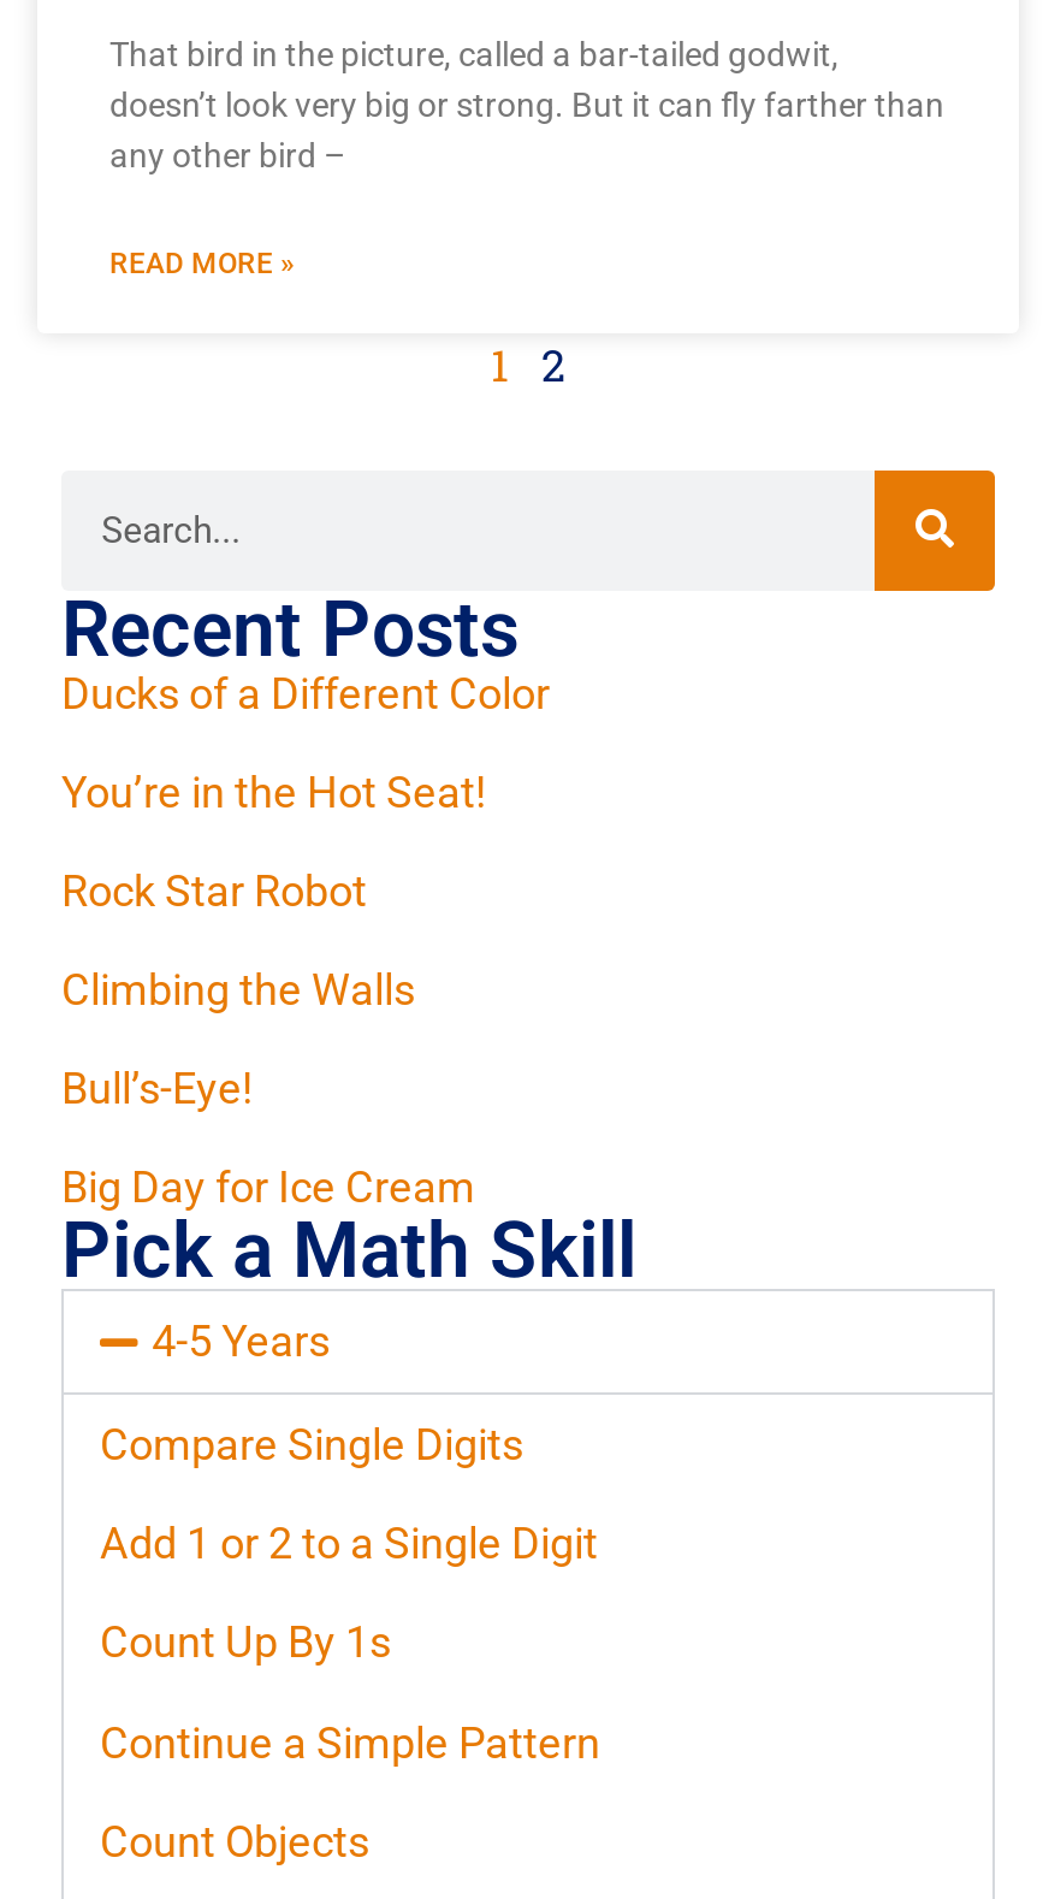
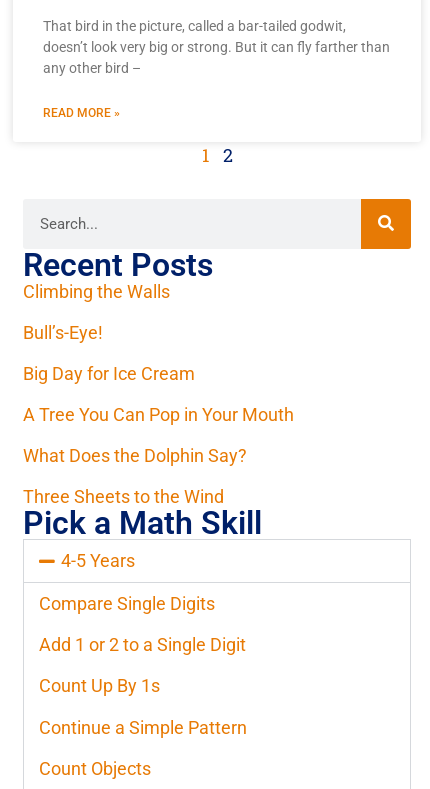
[61,667,550,915] Ducks of a Different Color | You’re in the Hot Seat! | Rock Star Robot -> none
moved [61,963,475,1211] -> [23,281,195,384]: Climbing the Walls | Bull’s-Eye! | Big Day for Ice Cream
none -> [23,404,294,507] A Tree You Can Pop in Your Mouth | What Does the Dolphin Say? | Three Sheets to the Wind

